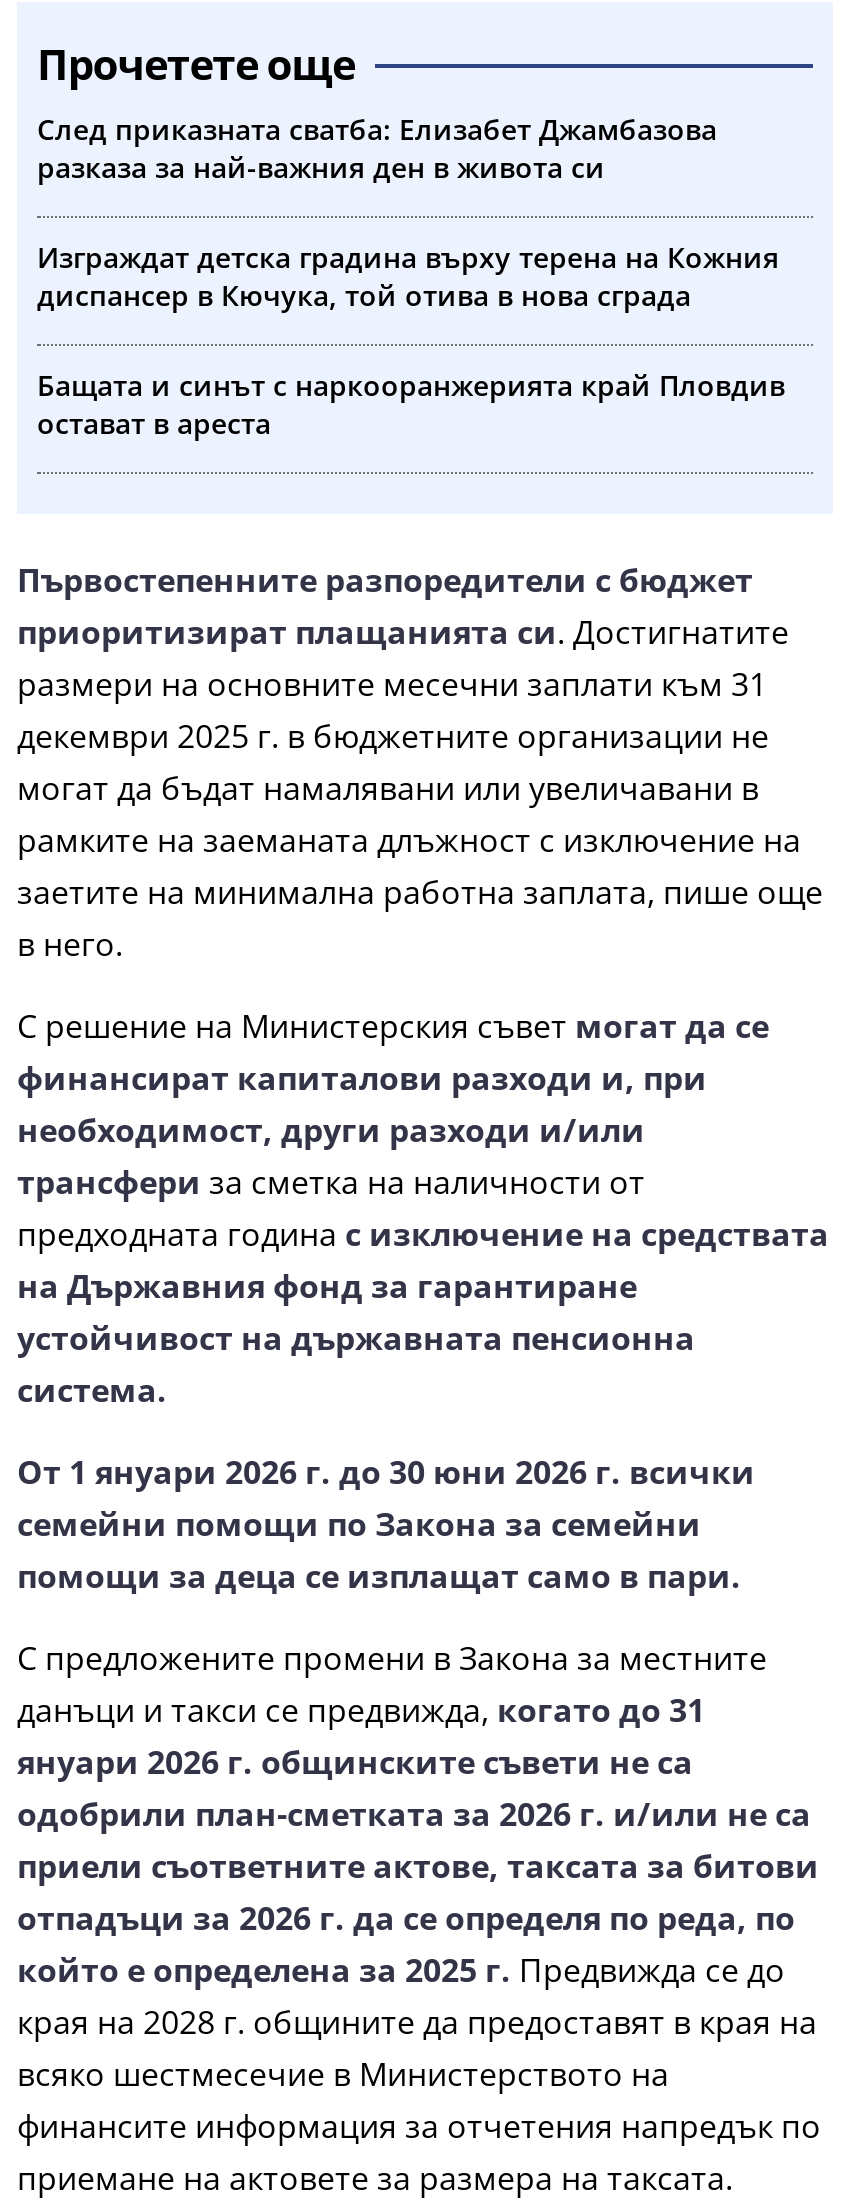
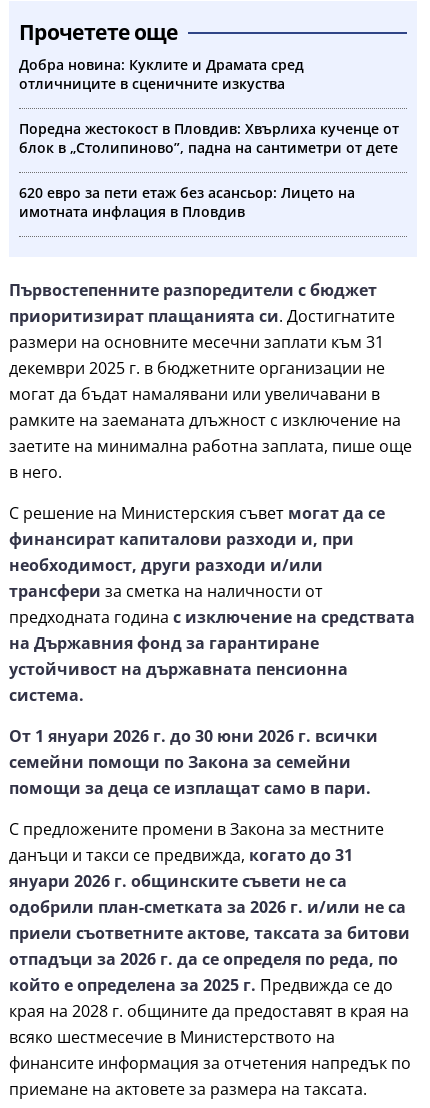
[37,110,717,186] След приказната сватба: Елизабет Джамбазова | разказа за най-важния ден в живота си -> [19,55,304,93] Добра новина: Куклите и Драмата сред | отличниците в сценичните изкуства
[37,238,779,314] Изграждат детска градина върху терена на Кожния | диспансер в Кючука, той отива в нова сграда -> [19,119,399,157] Поредна жестокост в Пловдив: Хвърлиха кученце от | блок в „Столипиново”, падна на сантиметри от дете
[37,366,785,442] Бащата и синът с наркооранжерията край Пловдив | остават в ареста -> [19,183,355,221] 620 евро за пети етаж без асансьор: Лицето на | имотната инфлация в Пловдив

